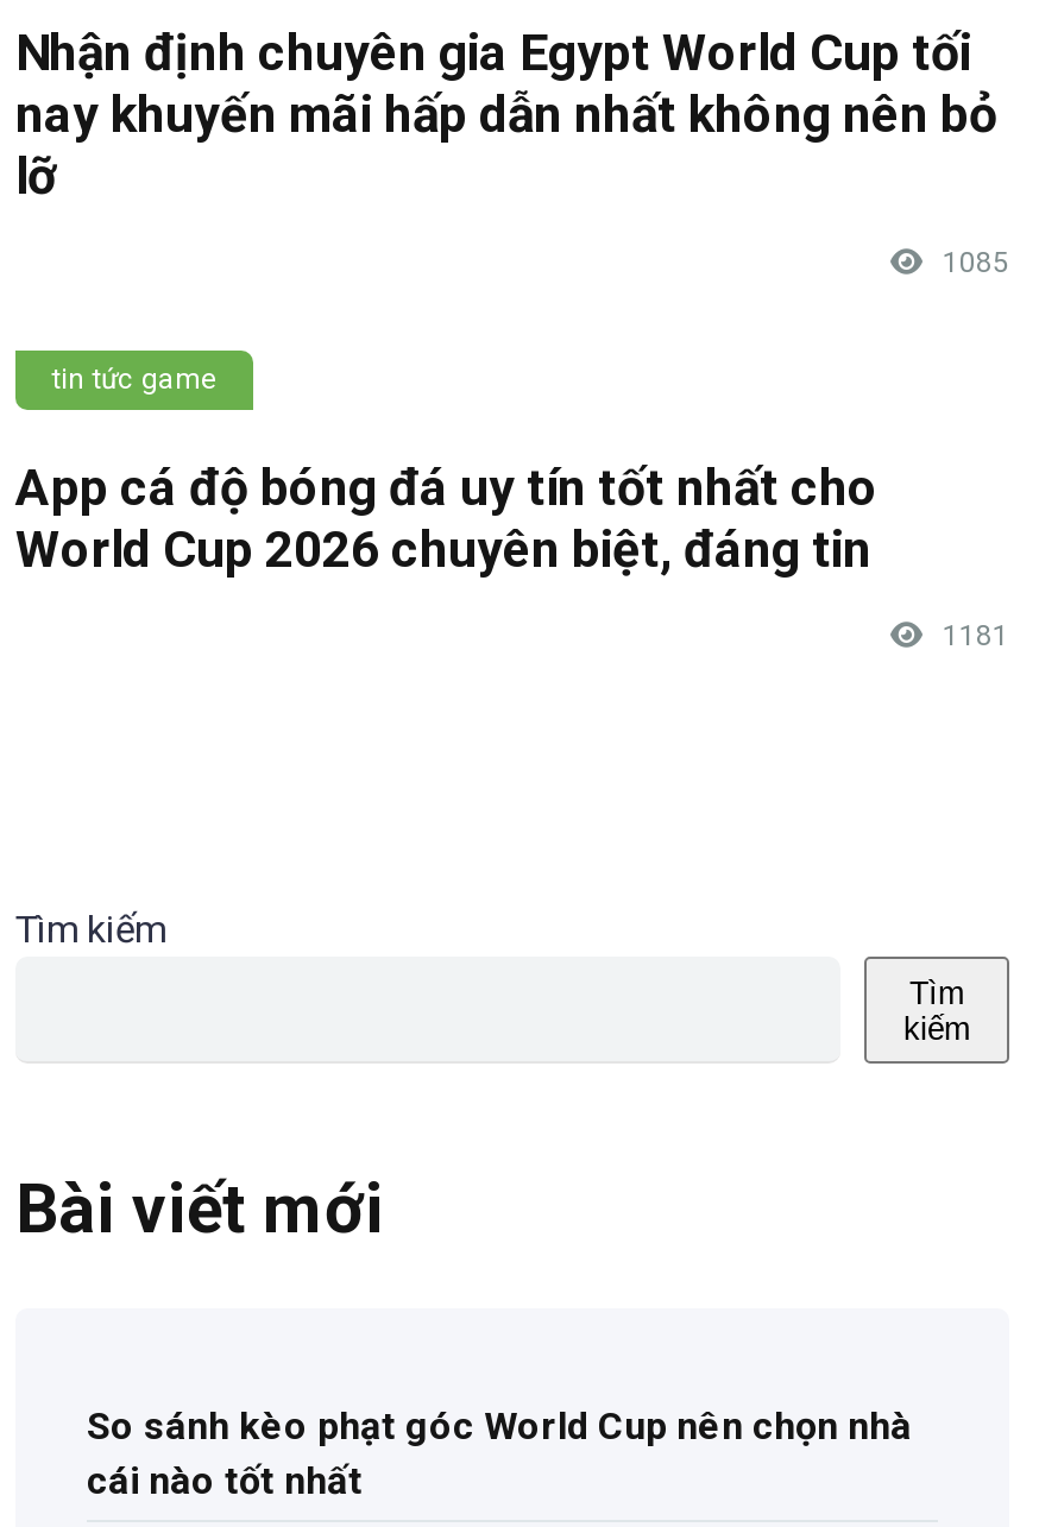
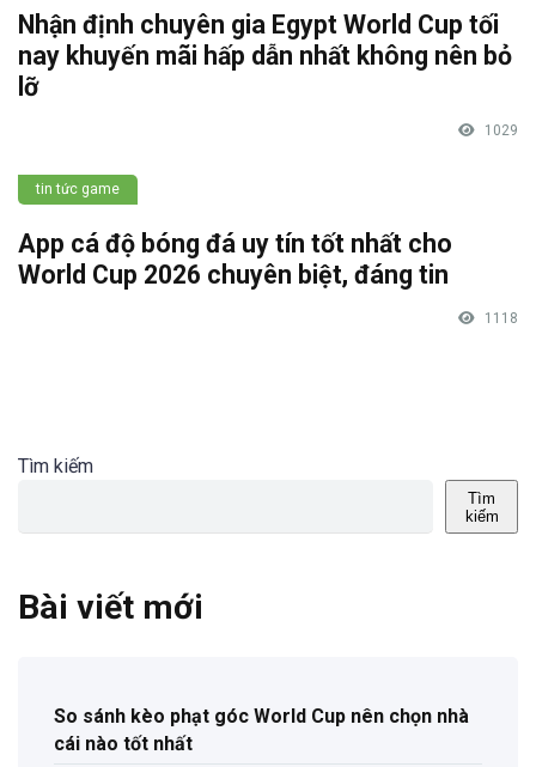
[936,247,1009,280] 1085 -> [481,122,518,139] 1029
[936,620,1009,653] 1181 -> [481,310,518,327] 1118

